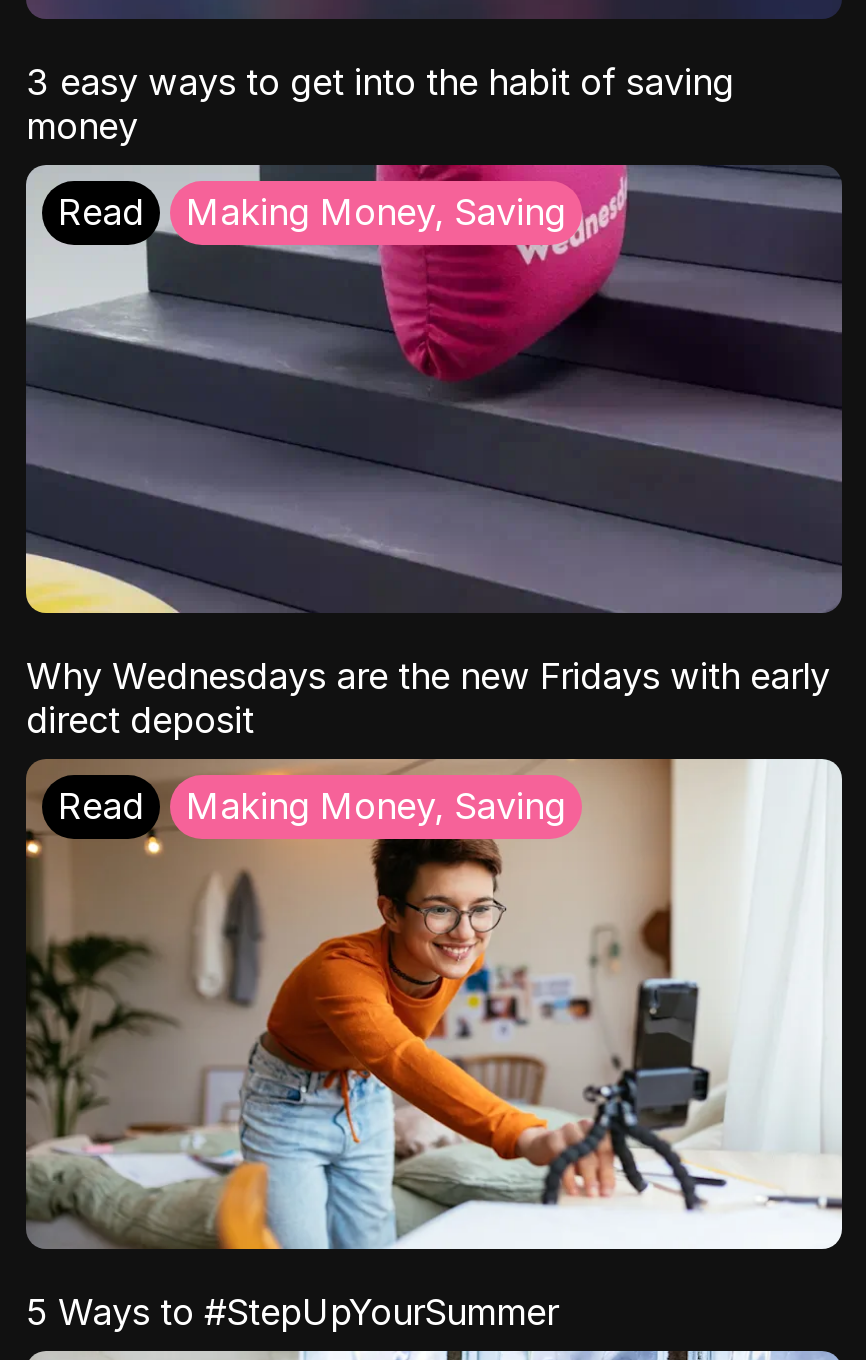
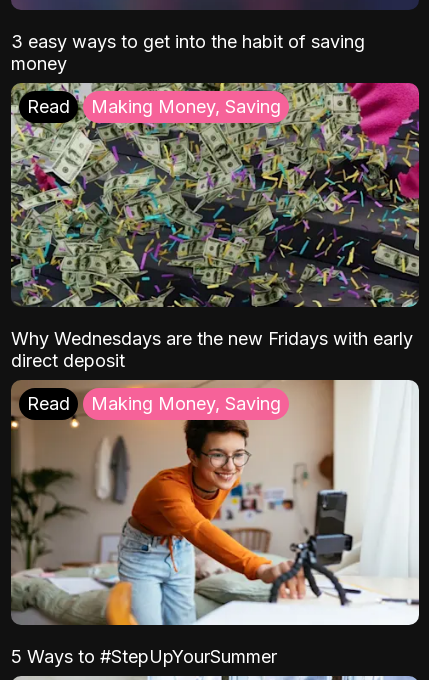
[24,164,842,614] [image] -> [11,82,420,307] [image]

